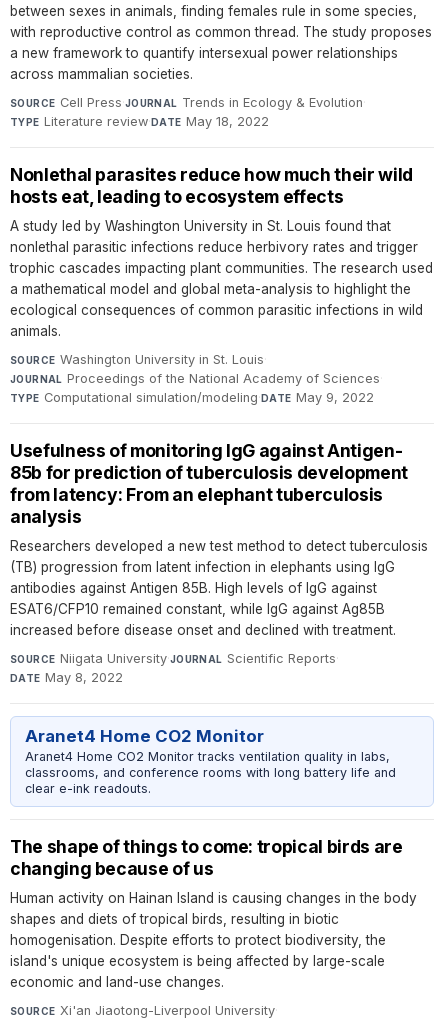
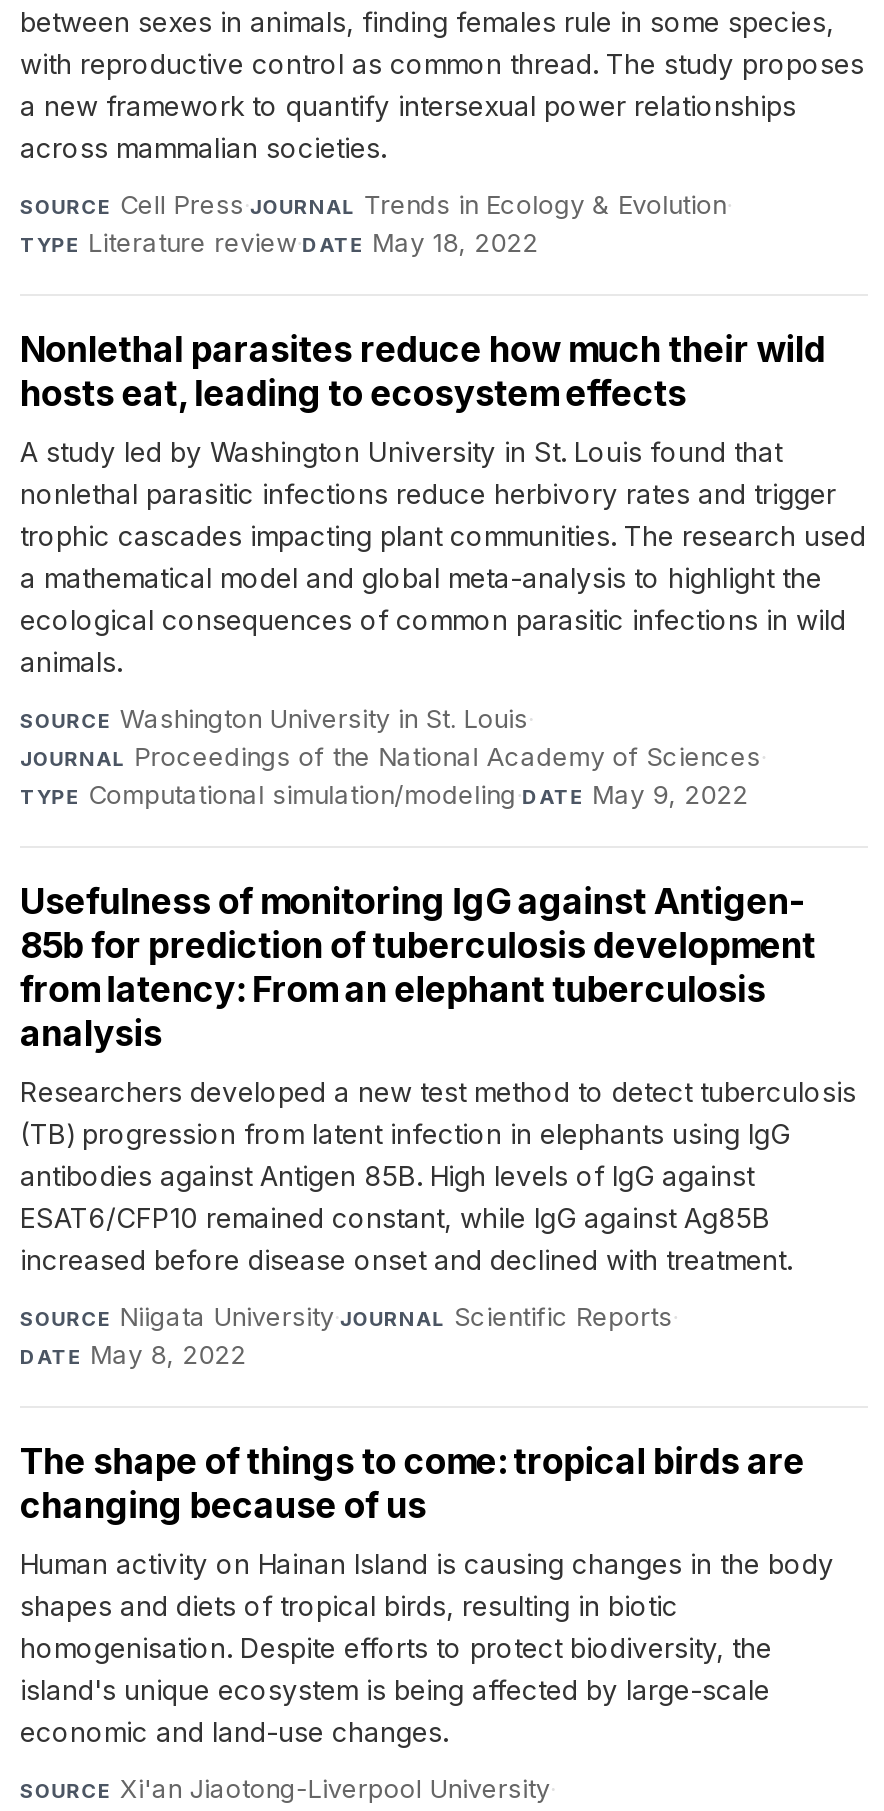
[25,726,396,796] Aranet4 Home CO2 Monitor | Aranet4 Home CO2 Monitor tracks ventilation quality in labs, | classrooms, and conference rooms with long battery life and | clear e-ink readouts. -> none

